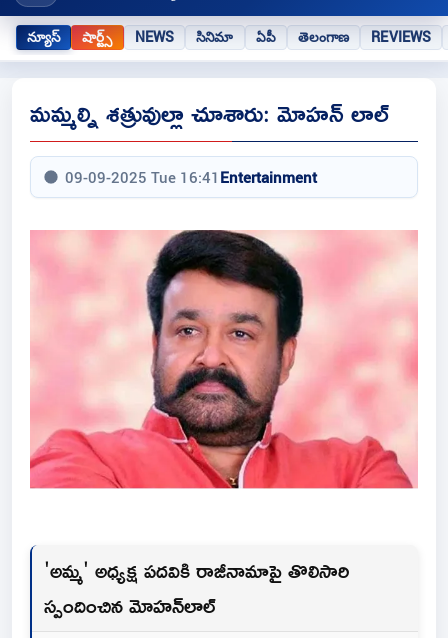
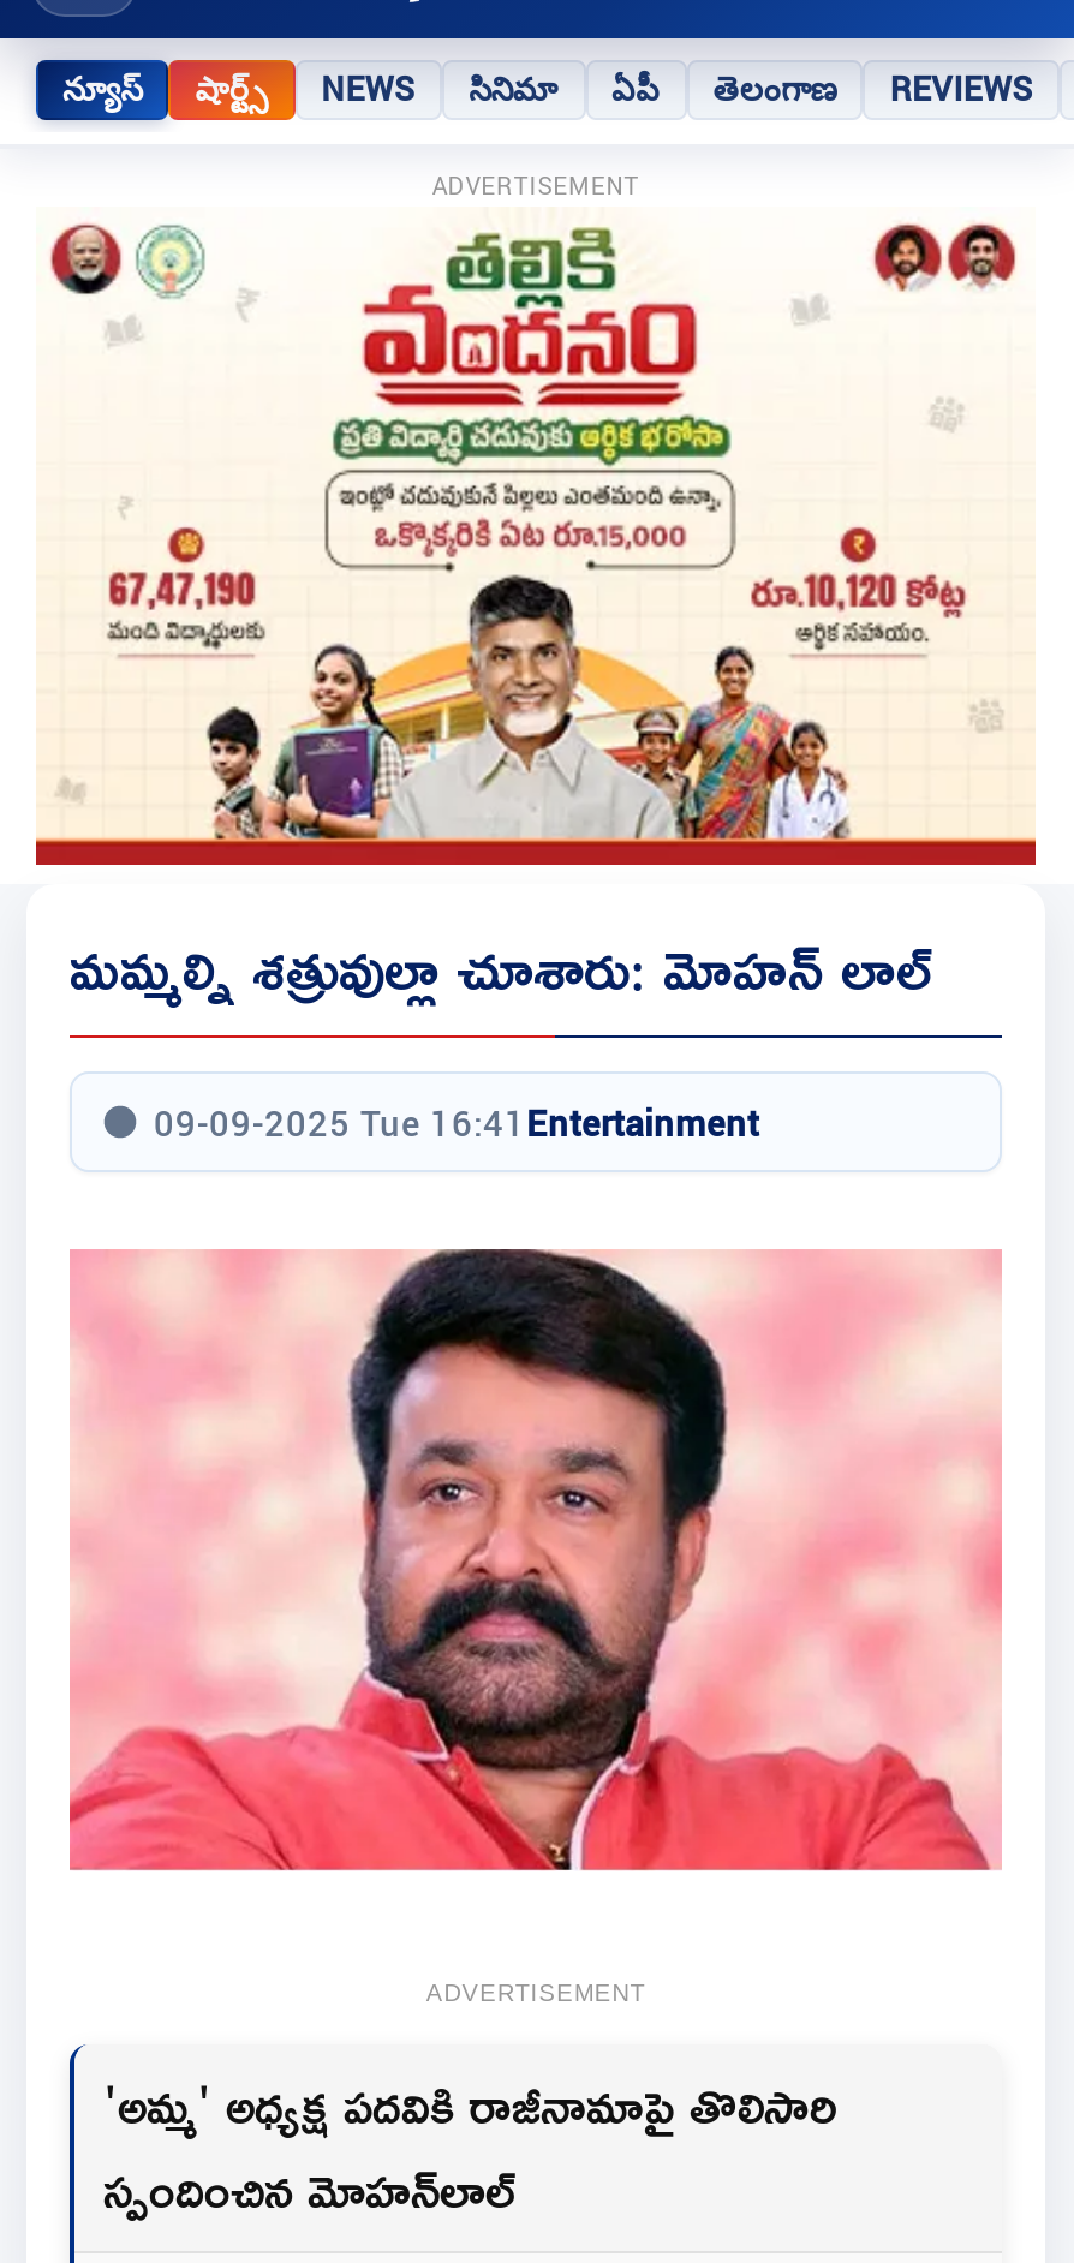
none -> [34,221,1038,867] [image]
none -> [432,169,639,202] ADVERTISEMENT
none -> [426,1969,645,2015] ADVERTISEMENT

